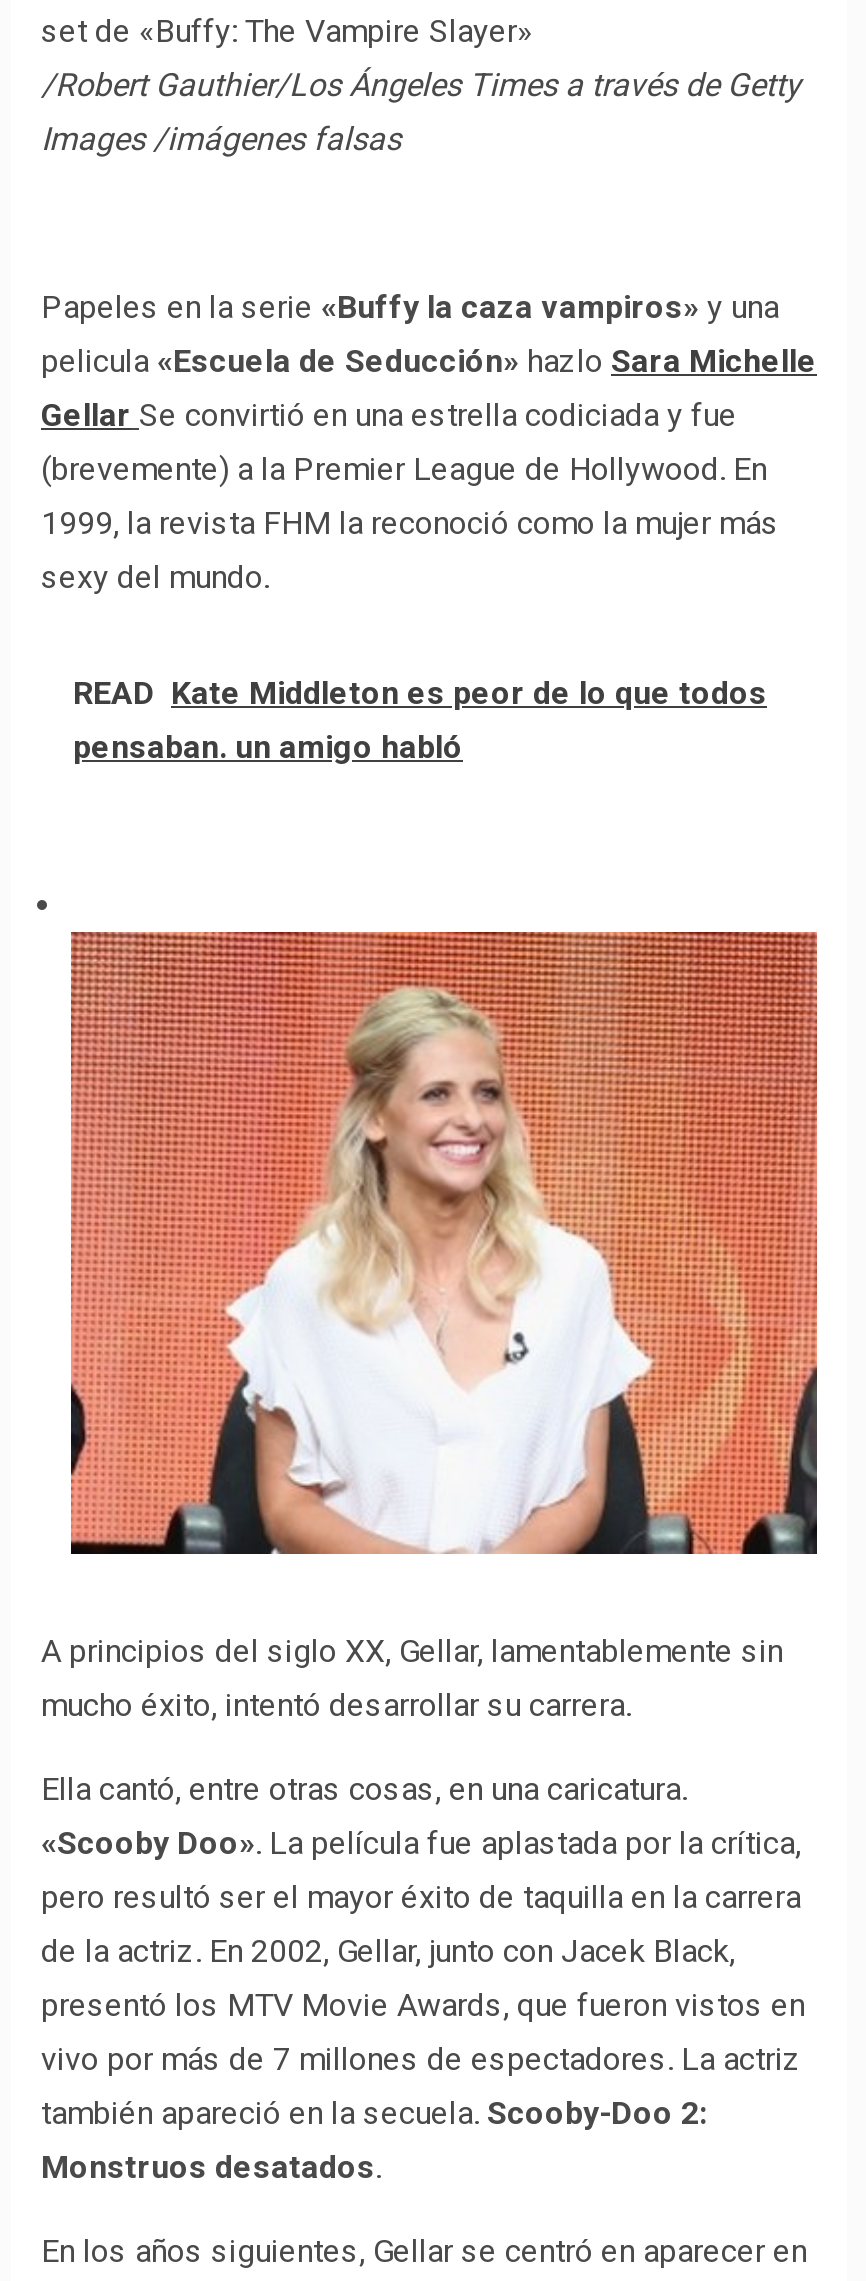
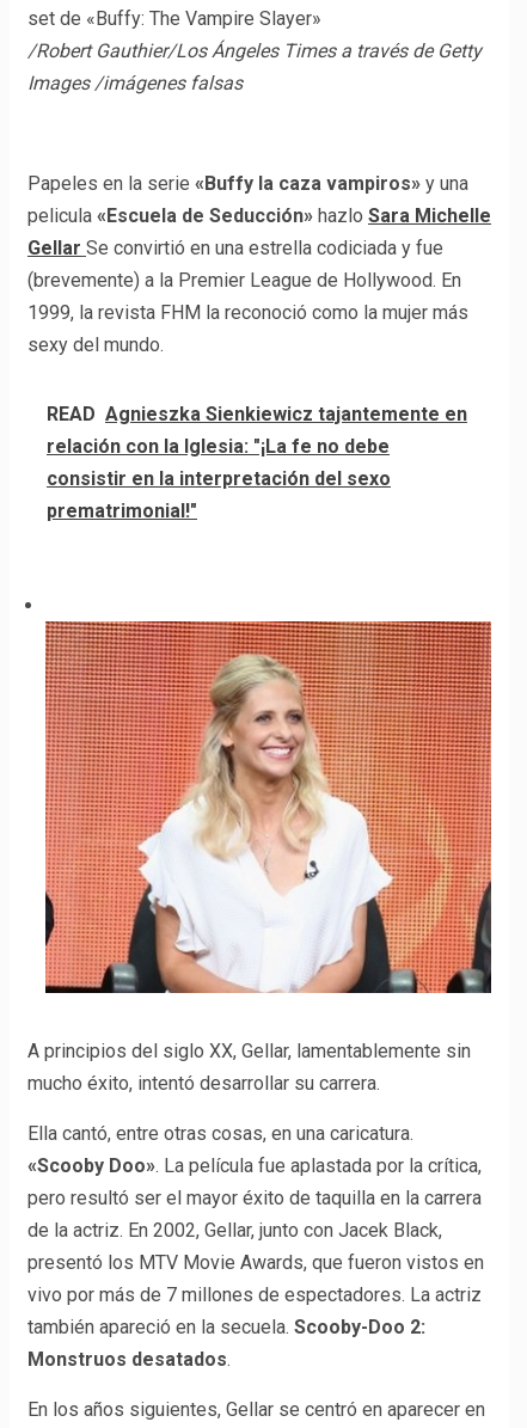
[73,674,767,766] READ Kate Middleton es peor de lo que todos | pensaban. un amigo habló -> [47,403,467,522] READ Agnieszka Sienkiewicz tajantemente en | relación con la Iglesia: "¡La fe no debe | consistir en la interpretación del sexo | prematrimonial!"

